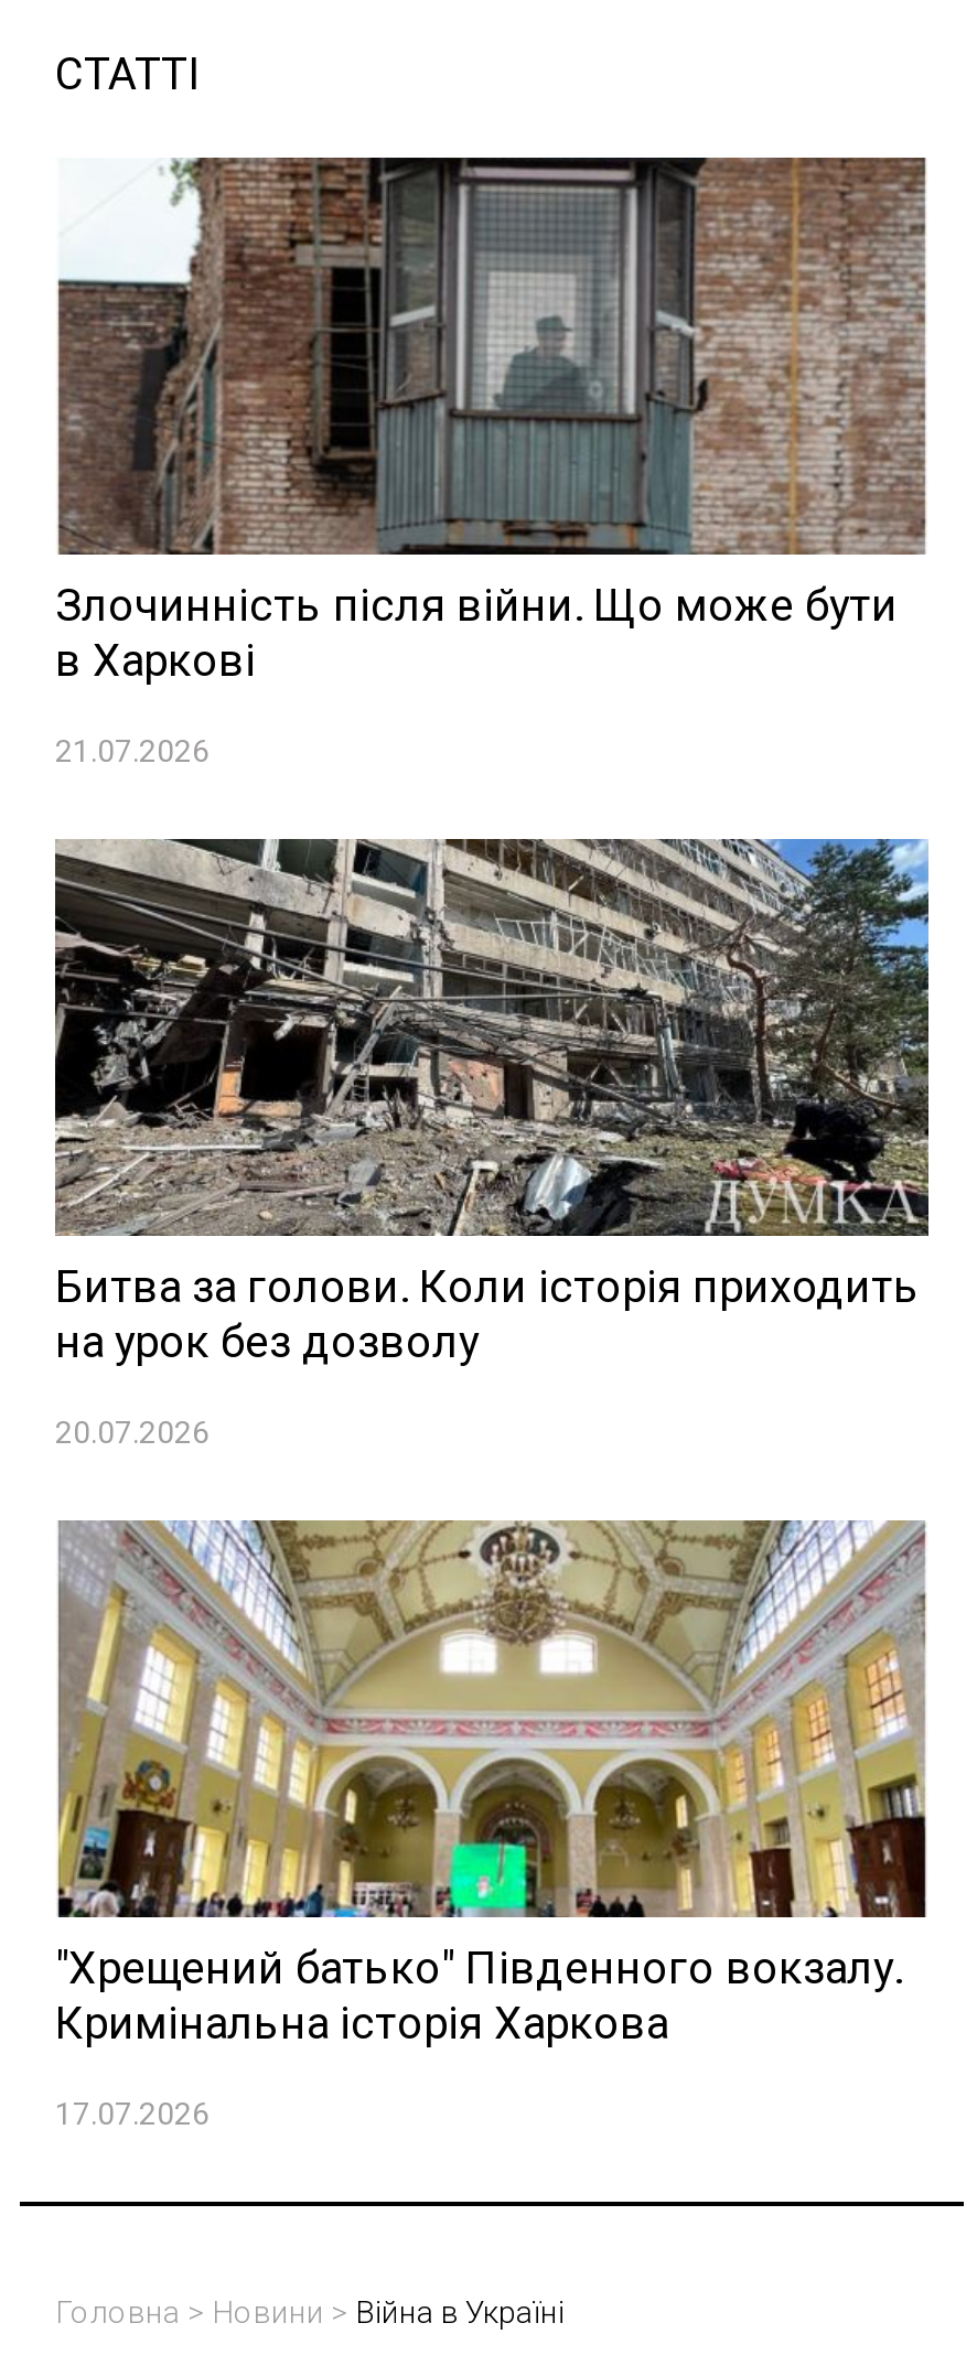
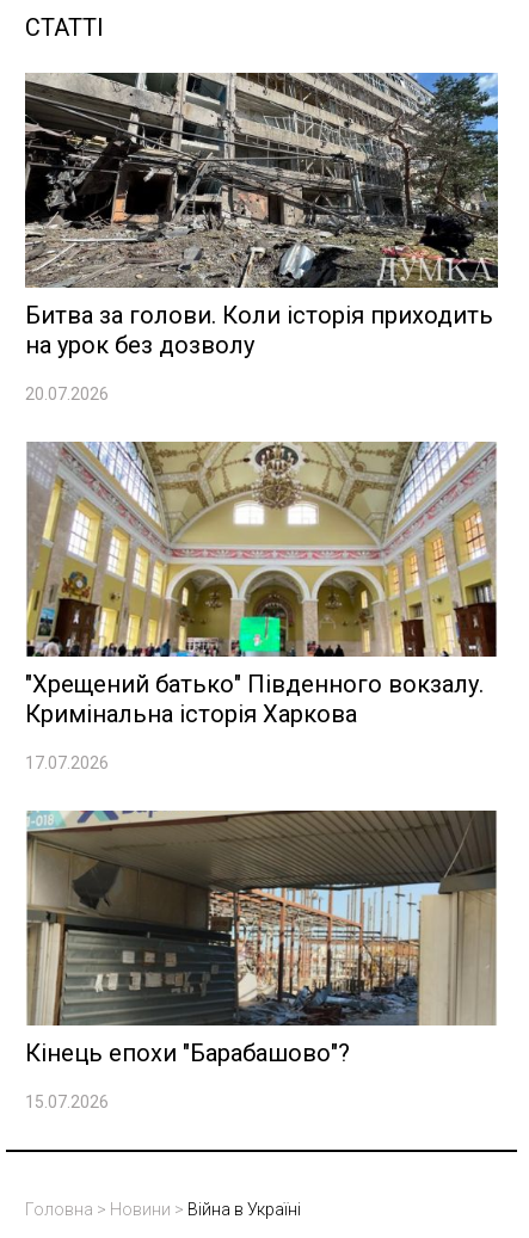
[55,155,928,769] [image] | Злочинність після війни. Що може бути | в Харкові | 21.07.2026 -> none
moved [51,835,933,2132] -> [23,70,500,773]: [image] | Битва за голови. Коли історія приходить | на урок без дозволу | 20.07.2026 | "Хрещений батько" Південного вокзалу. | Кримінальна історія Харкова | 17.07.2026
none -> [25,809,497,1112] [image] | Кінець епохи "Барабашово"? | 15.07.2026

